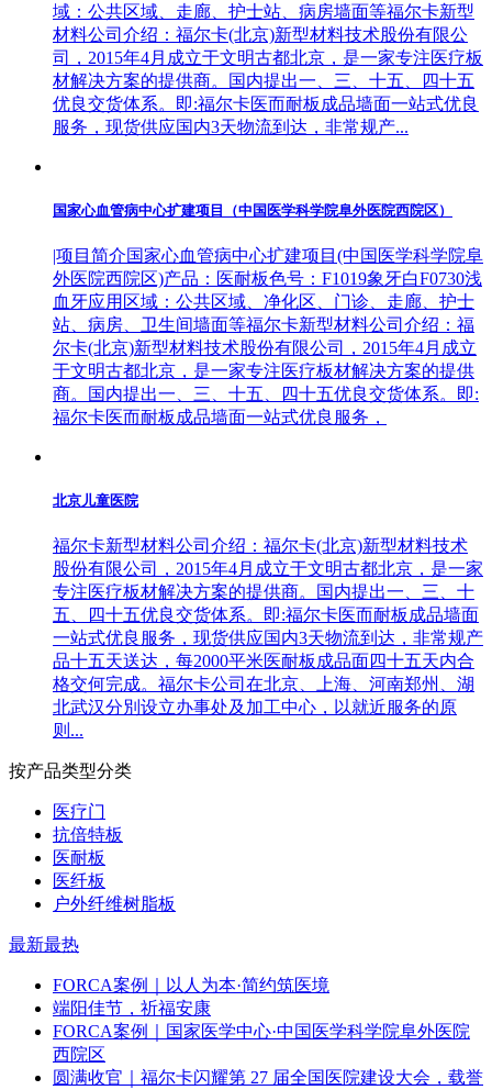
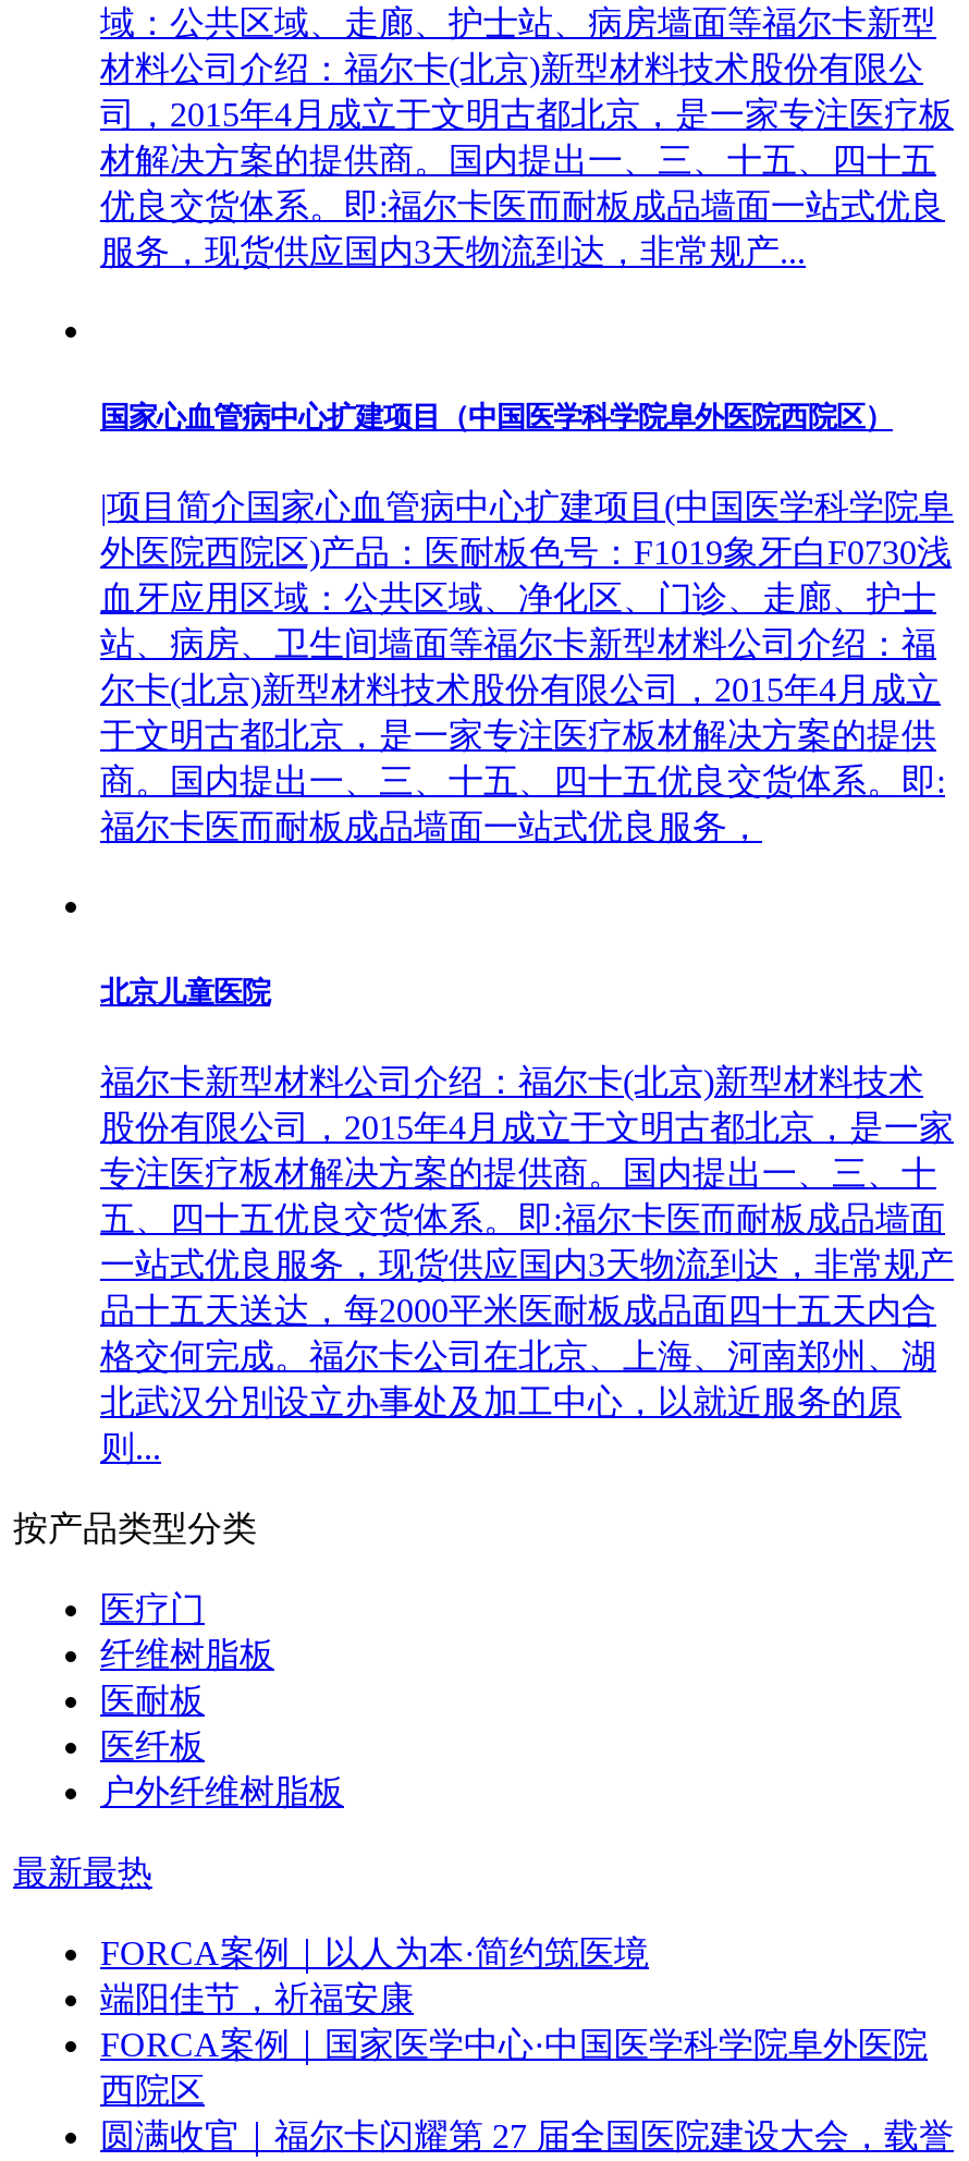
[53,825,123,844] 抗倍特板 -> [100,1636,274,1673] 纤维树脂板

